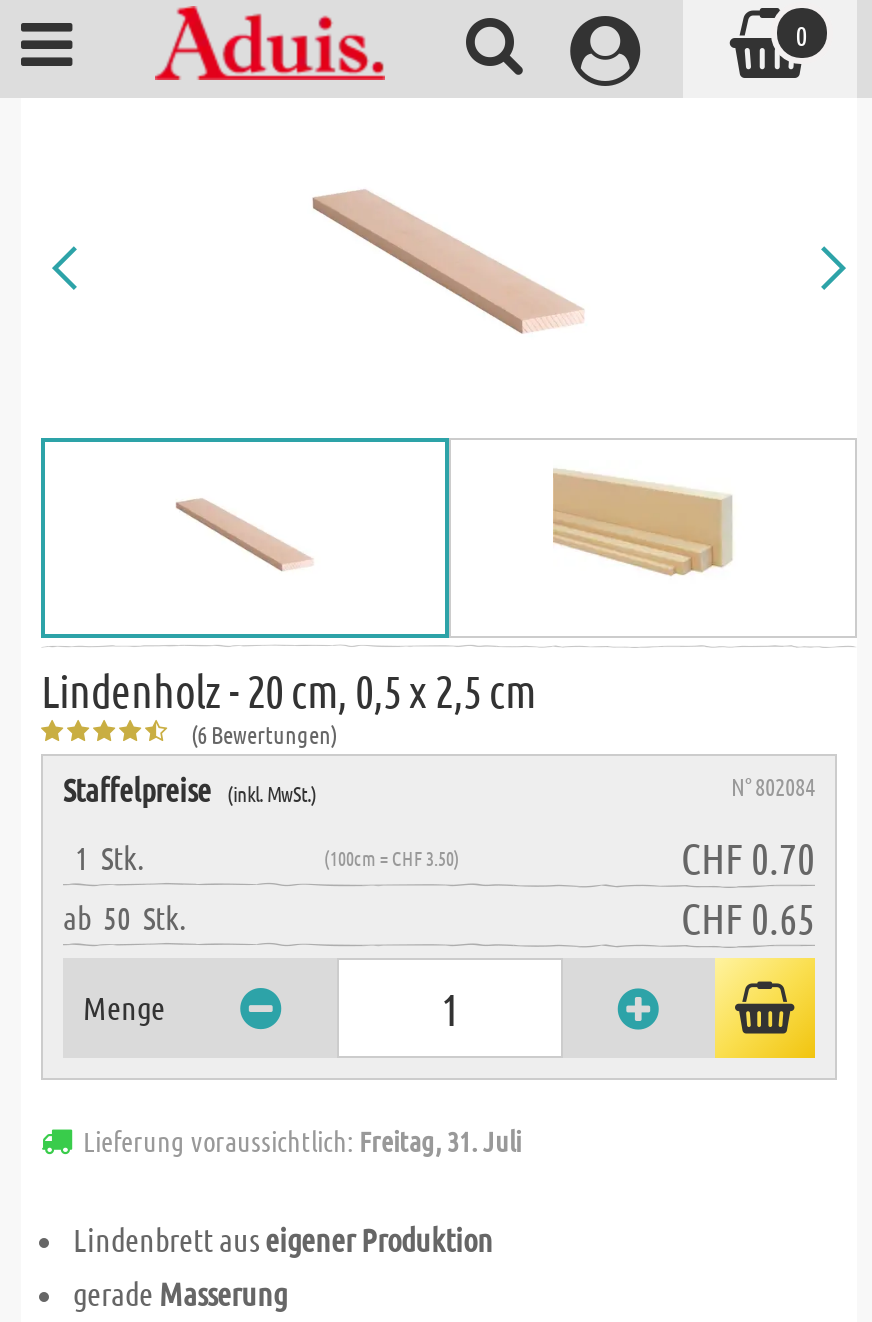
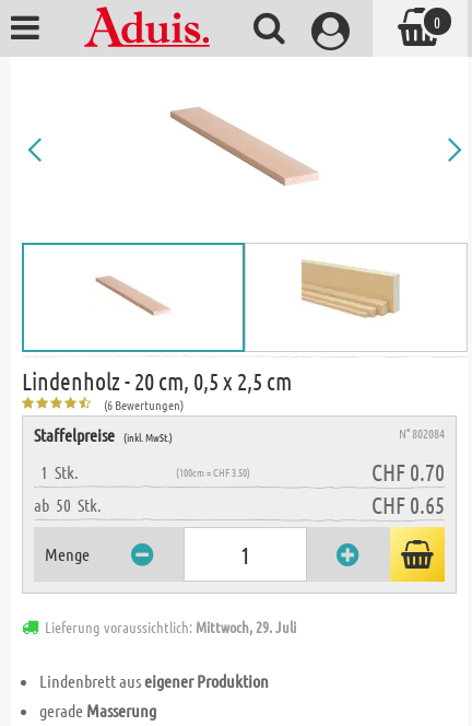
[83,1122,521,1158] Lieferung voraussichtlich: Freitag, 31. Juli -> [45,617,296,636] Lieferung voraussichtlich: Mittwoch, 29. Juli

